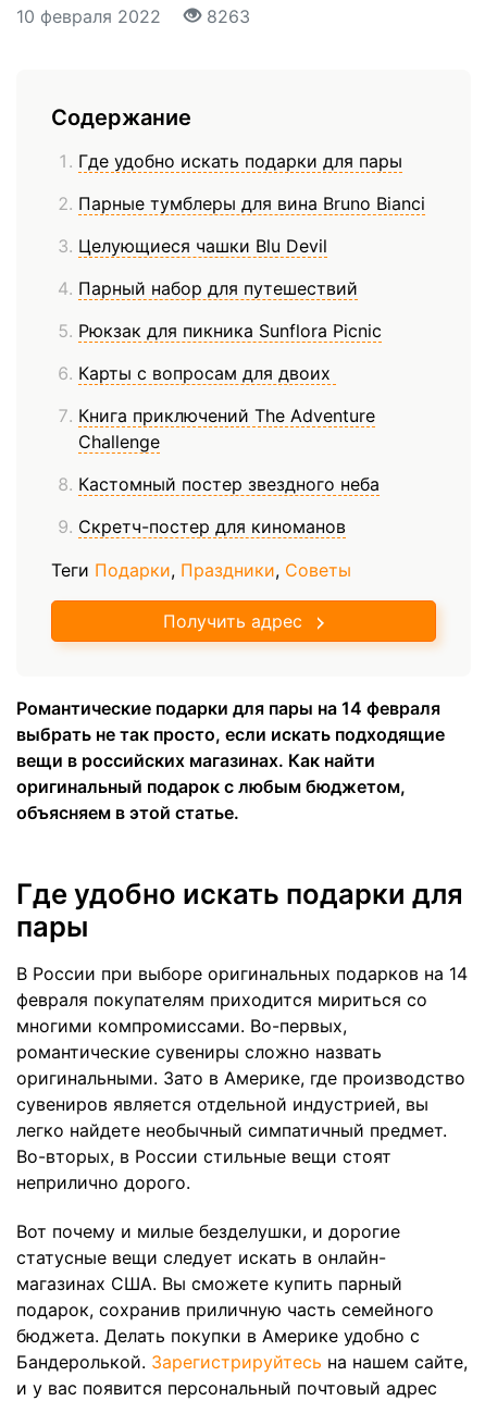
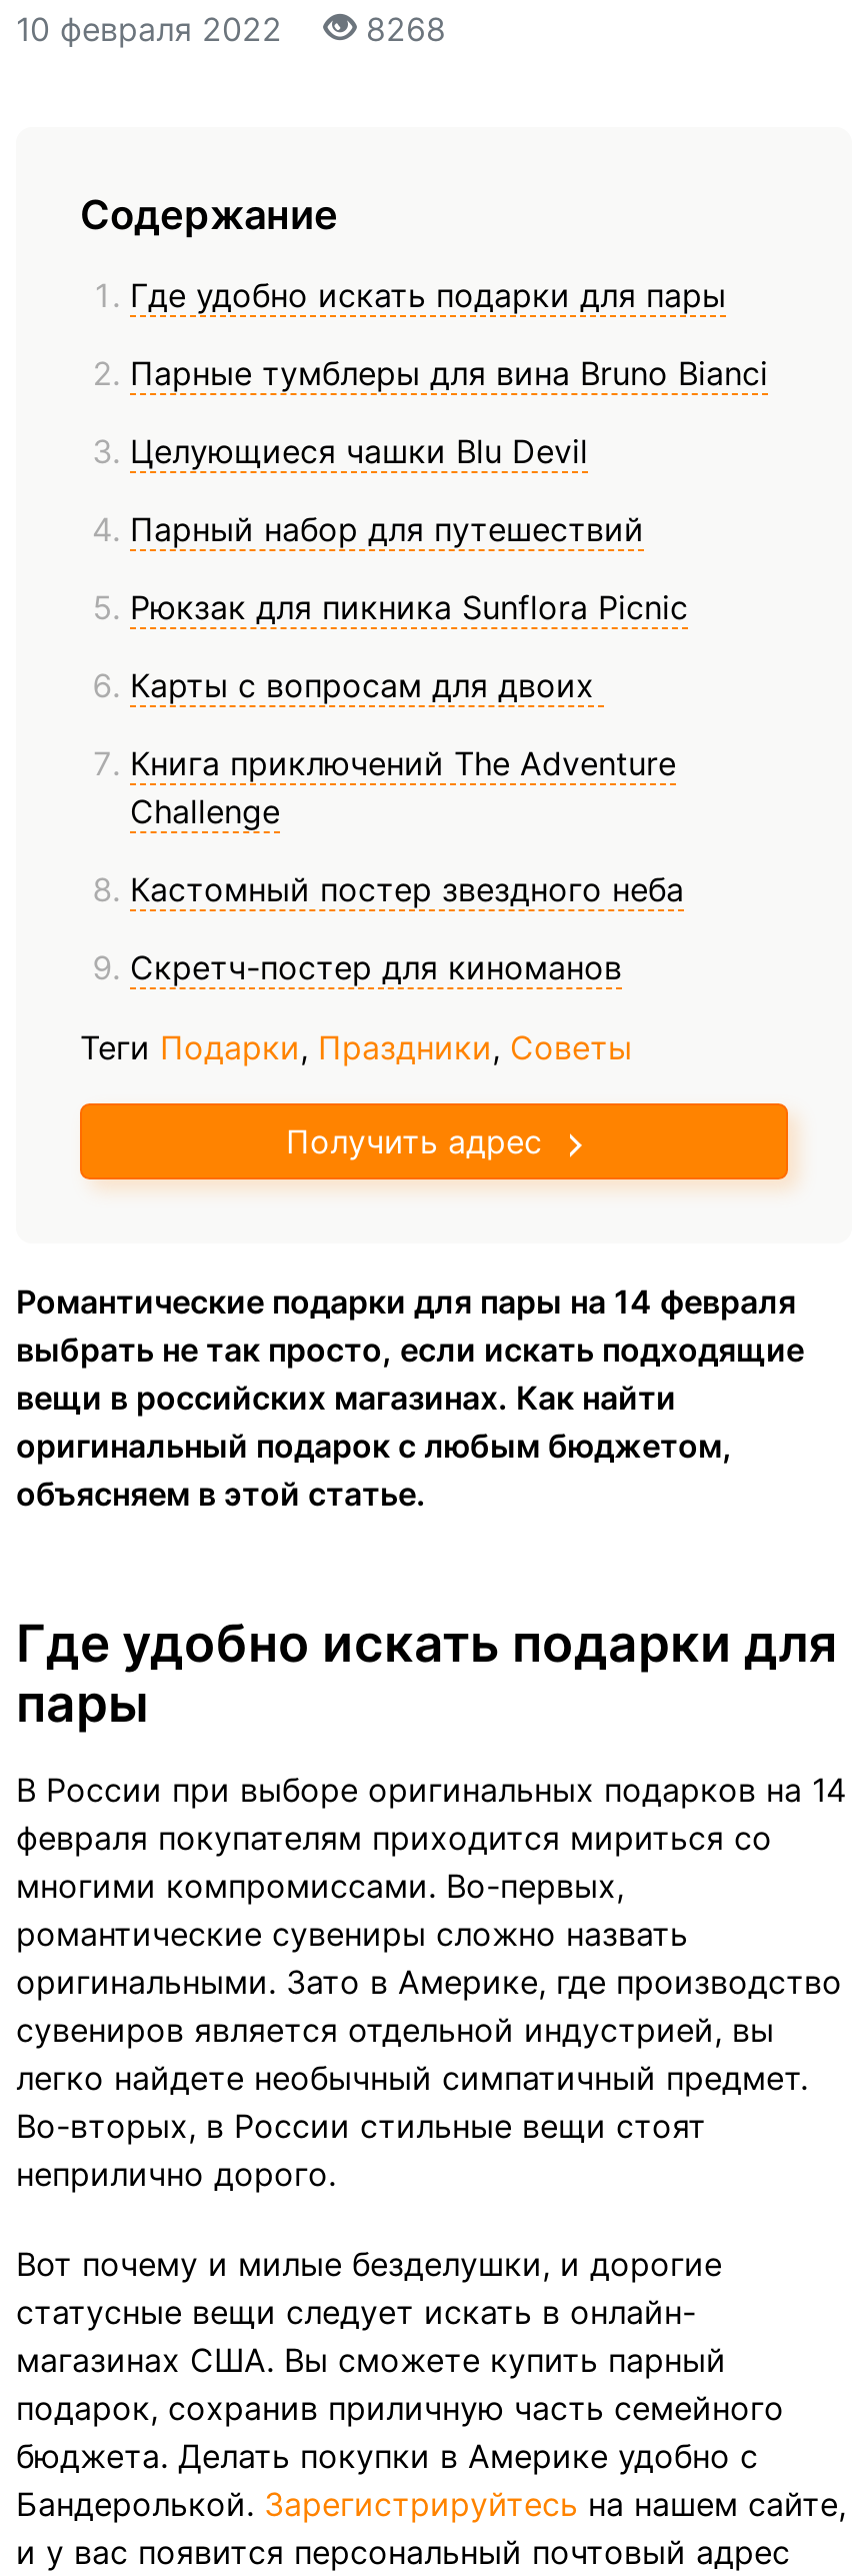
[16,5,250,27] 10 февраля 2022 8263 -> [16,9,446,49] 10 февраля 2022 8268

